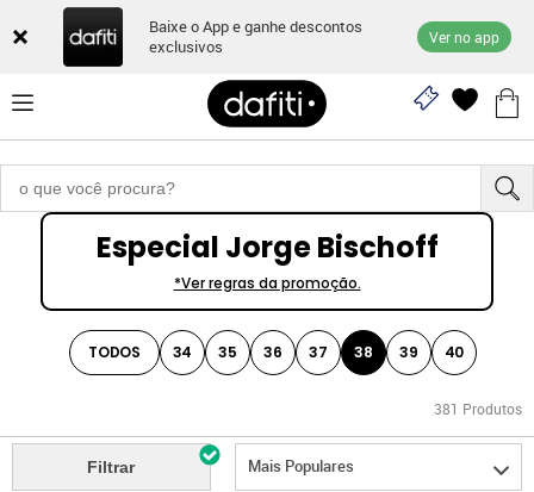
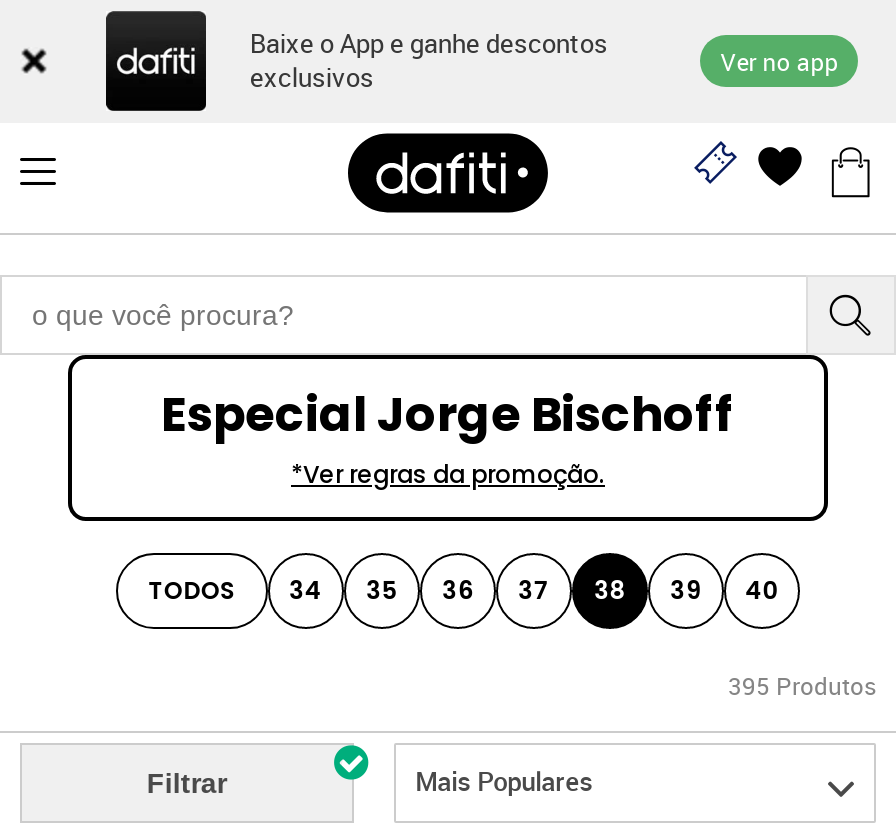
[434,400,522,419] 381 Produtos -> [728,670,876,702] 395 Produtos

